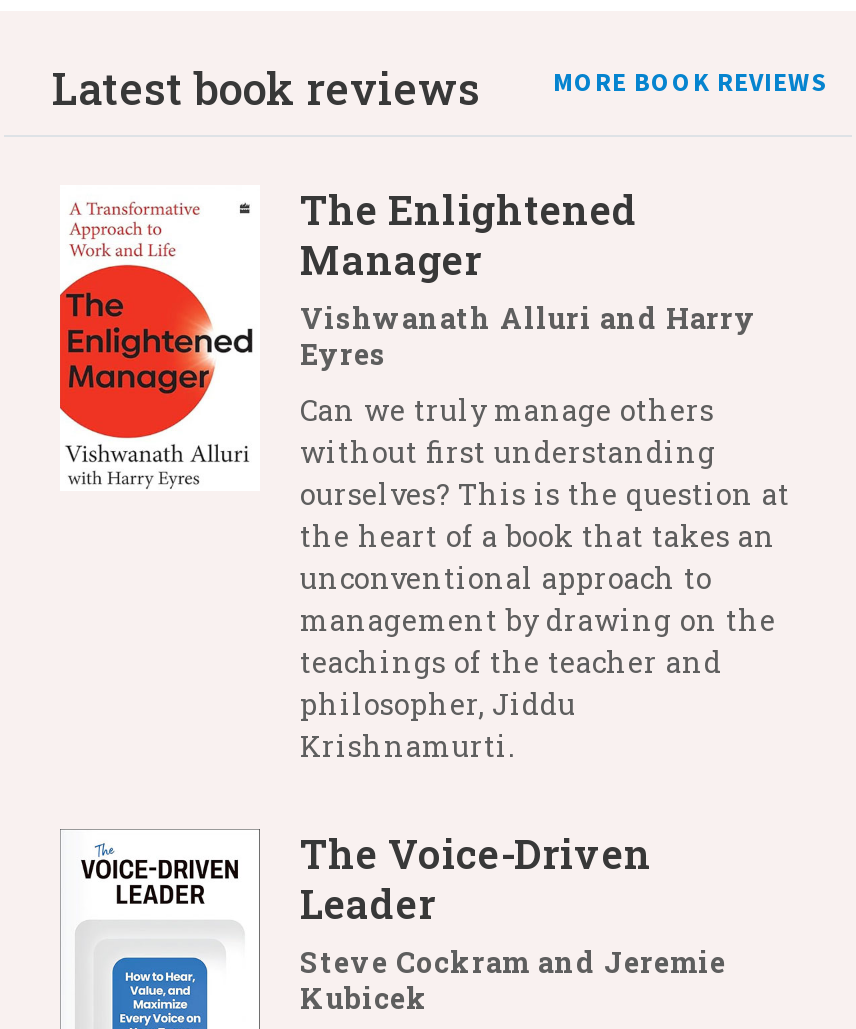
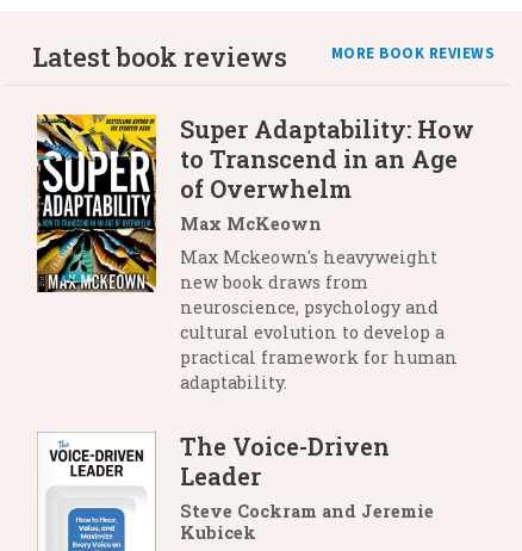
[58,184,756,485] [image] | The Enlightened | Manager | Vishwanath Alluri and Harry | Eyres -> [36,113,474,293] [image] | Super Adaptability: How | to Transcend in an Age | of Overwhelm | Max McKeown
[300,392,790,766] Can we truly manage others | without first understanding | ourselves? This is the question at | the heart of a book that takes an | unconventional approach to | management by drawing on the | teachings of the teacher and | philosopher, Jiddu | Krishnamurti. -> [180,246,458,394] Max Mckeown's heavyweight | new book draws from | neuroscience, psychology and | cultural evolution to develop a | practical framework for human | adaptability.

